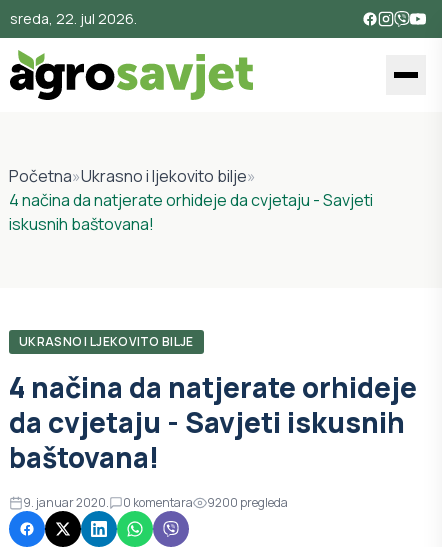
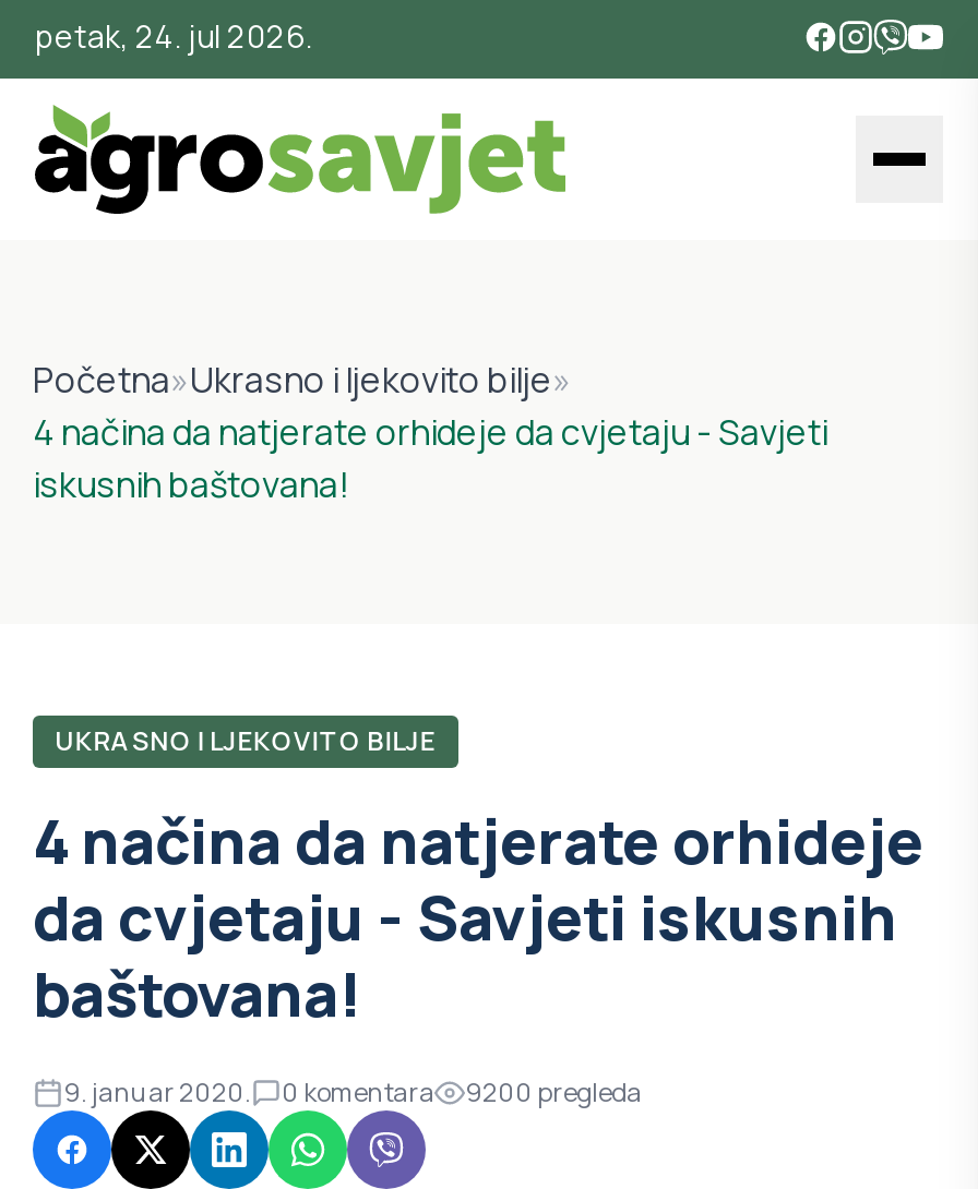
[10,9,137,28] sreda, 22. jul 2026. -> [35,15,312,57] petak, 24. jul 2026.

